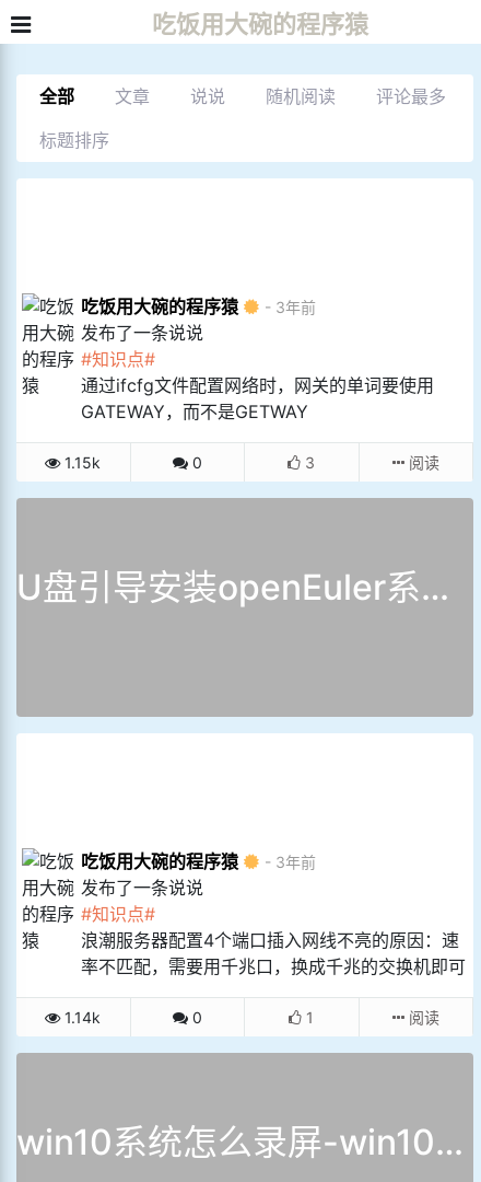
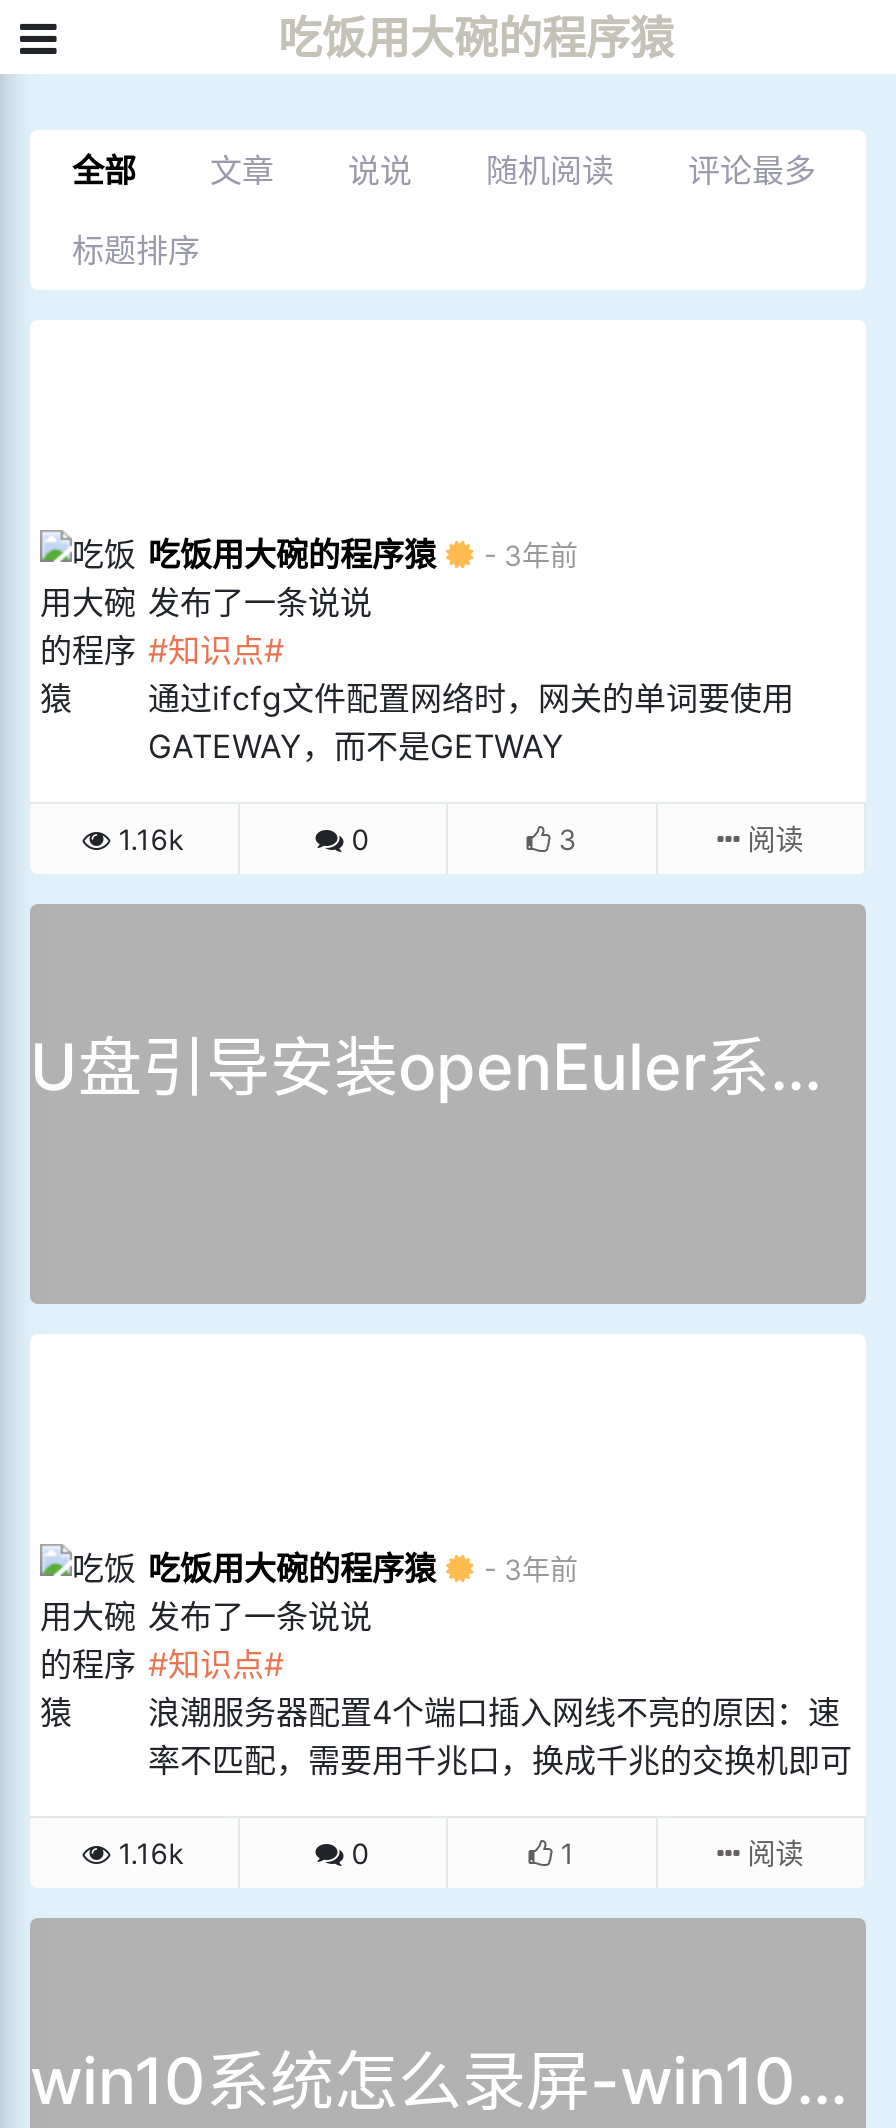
[60,453,101,472] 1.15k -> [110,822,184,856] 1.16k
[60,1008,101,1027] 1.14k -> [110,1836,184,1870] 1.16k

